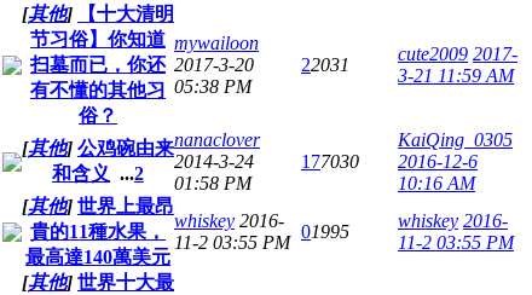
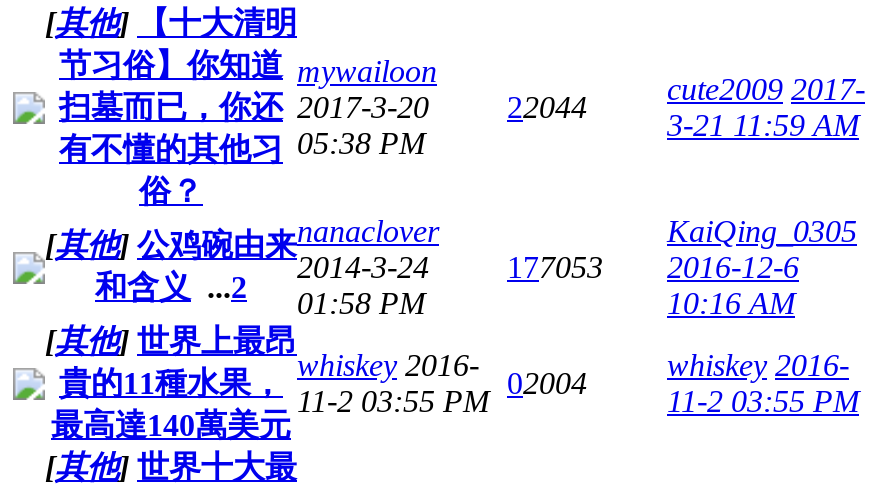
[301,54,349,75] 22031 -> [507,90,587,124] 22044
[301,151,478,171] 177030 2016-12-6 -> [507,250,799,284] 177053 2016-12-6
[301,221,349,242] 01995 -> [507,366,587,400] 02004

